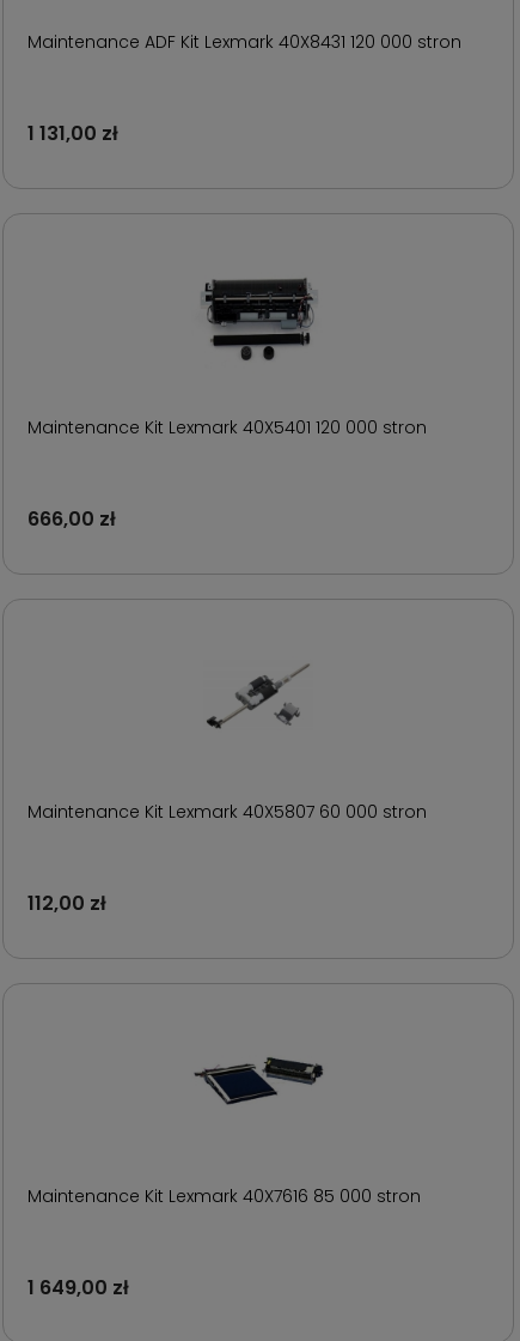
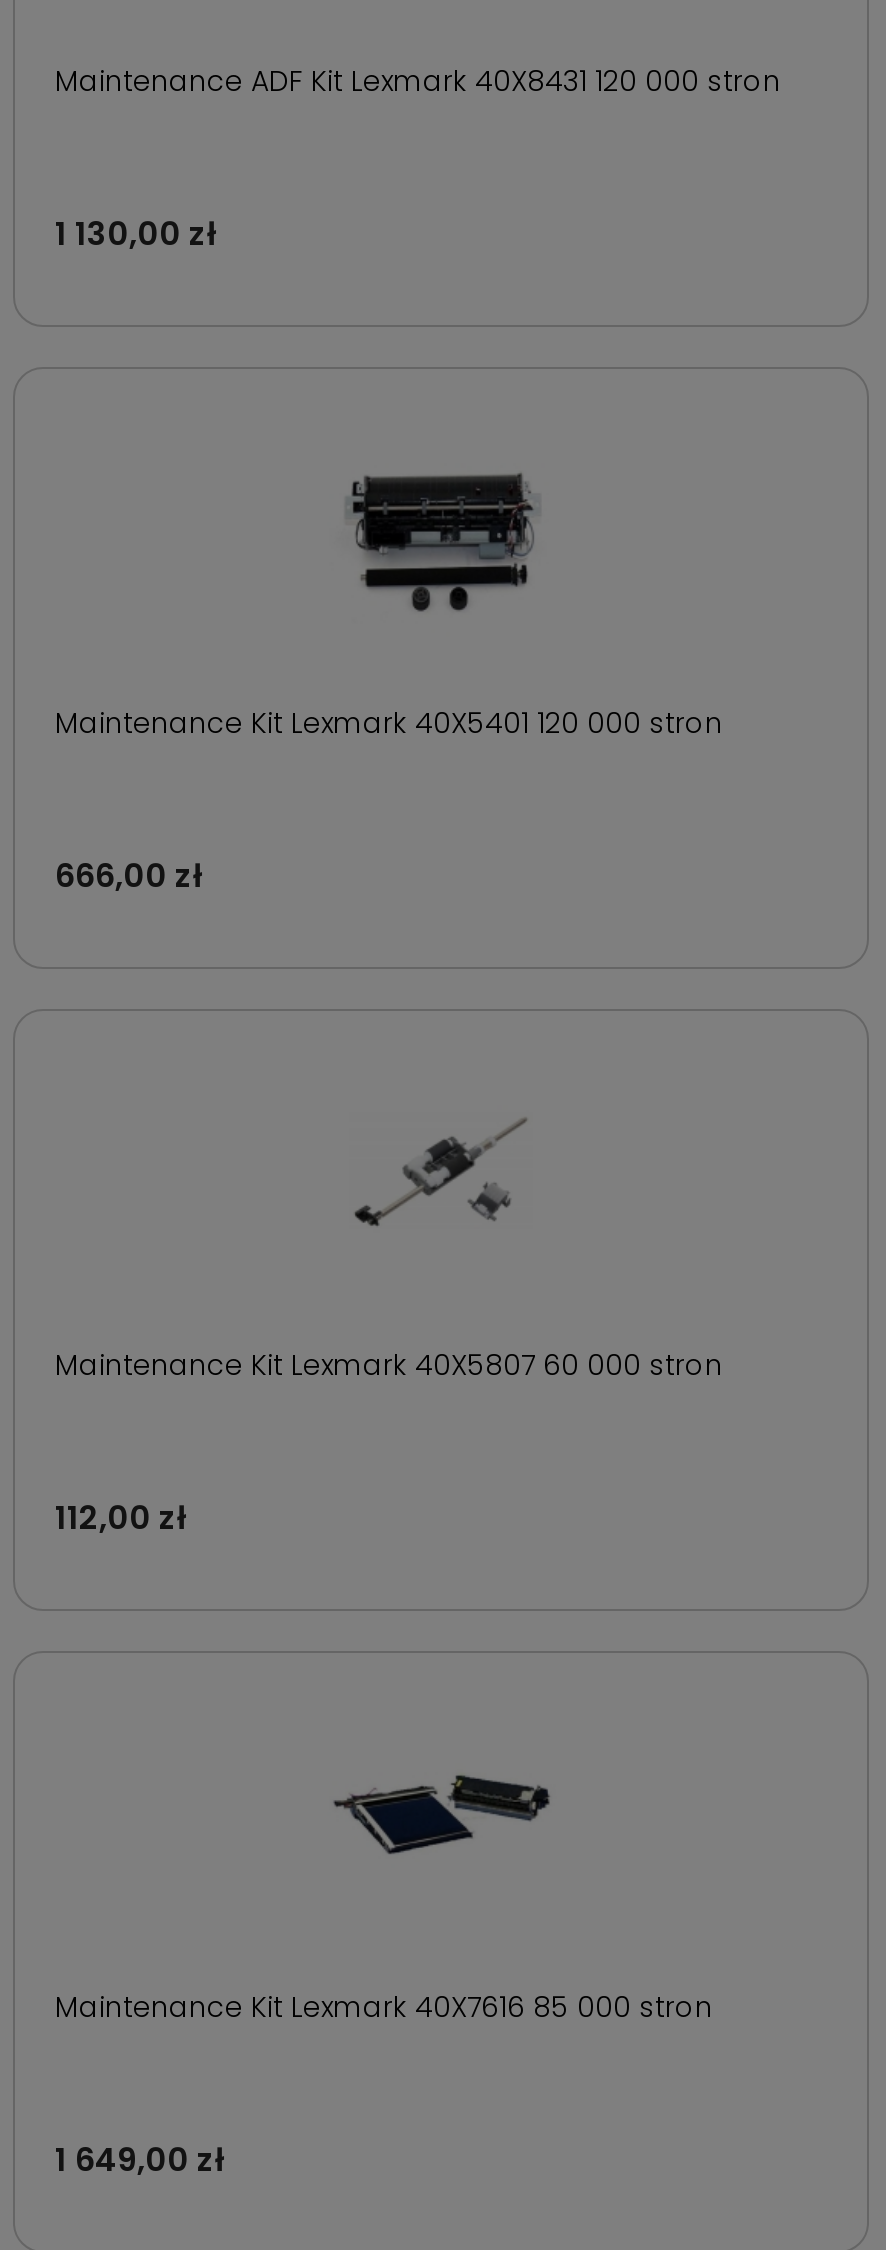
[27,120,118,148] 1 131,00 zł -> [55,211,217,257] 1 130,00 zł

